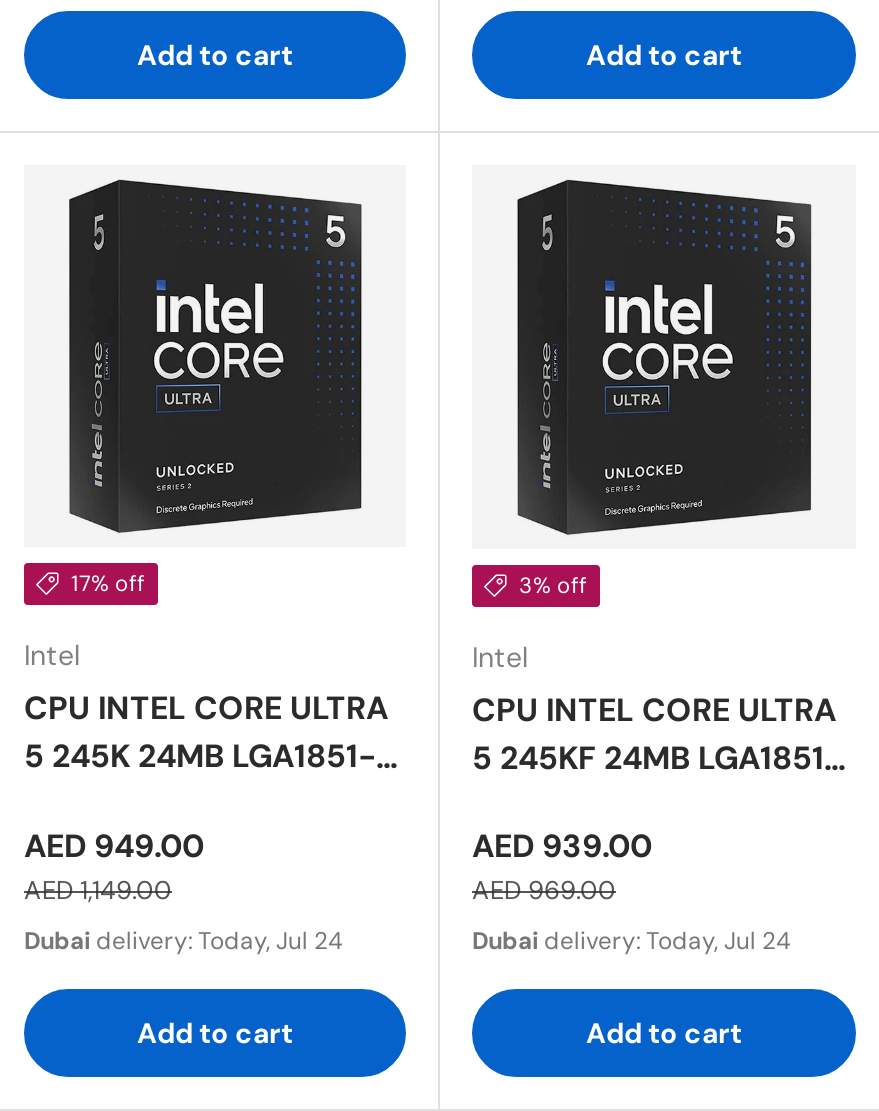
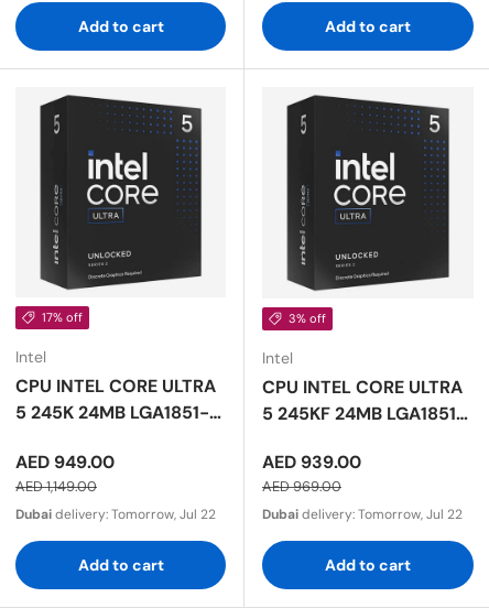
[24,926,342,958] Dubai delivery: Today, Jul 24 -> [15,506,216,524] Dubai delivery: Tomorrow, Jul 22
[472,926,790,958] Dubai delivery: Today, Jul 24 -> [262,506,463,524] Dubai delivery: Tomorrow, Jul 22

